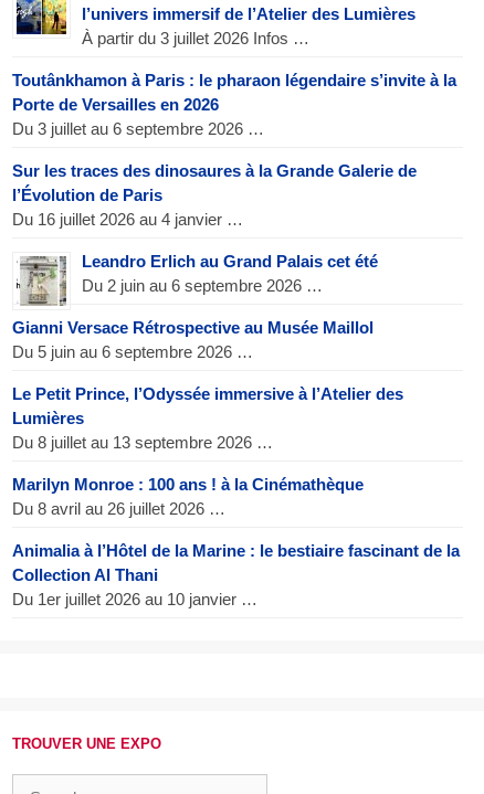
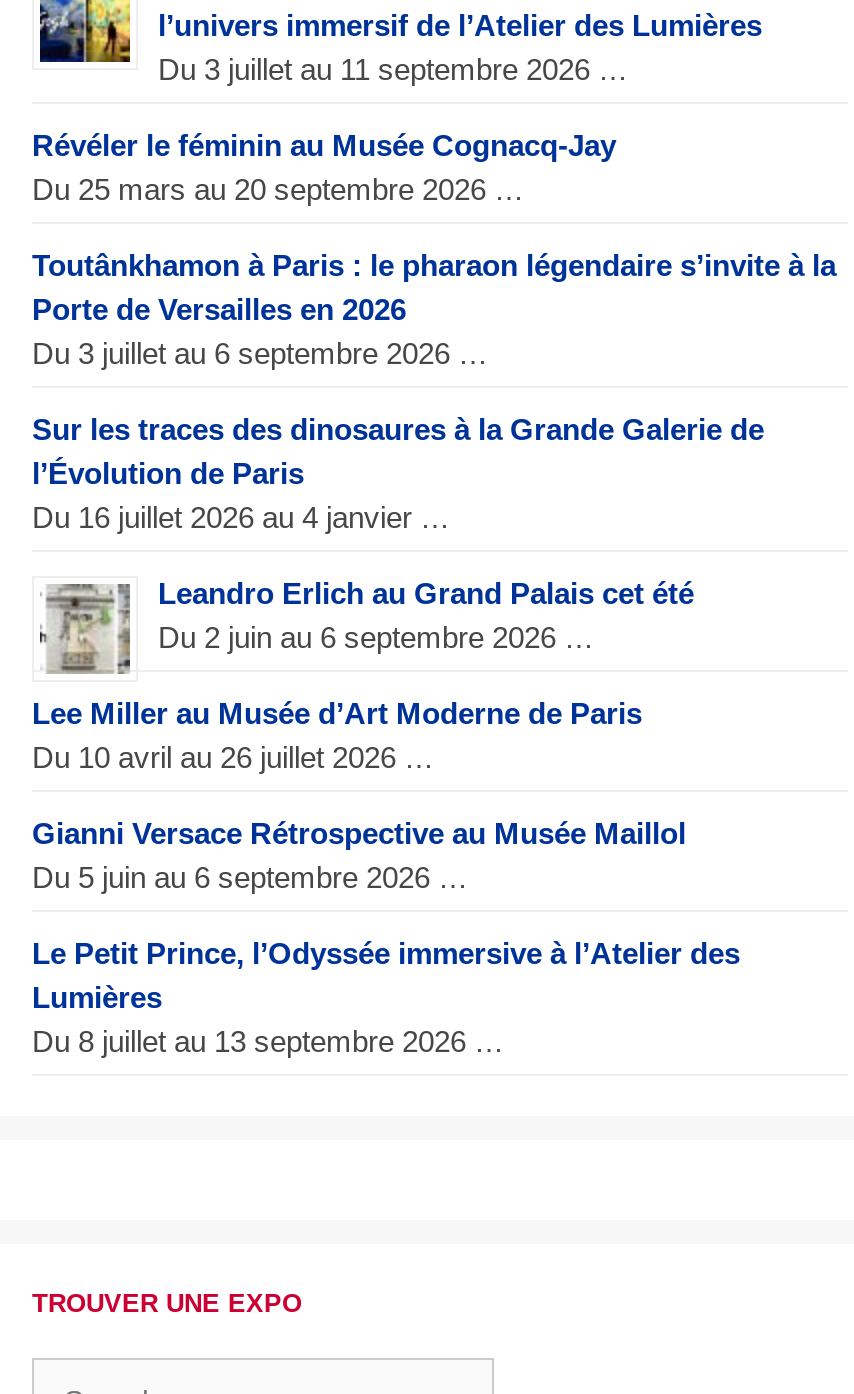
[82,29,309,47] À partir du 3 juillet 2026 Infos … -> [32,52,628,206] Du 3 juillet au 11 septembre 2026 … | Révéler le féminin au Musée Cognacq-Jay | Du 25 mars au 20 septembre 2026 …
moved [12,71,456,307] -> [32,248,836,676]: [image] | Toutânkhamon à Paris : le pharaon légendaire s’invite à la | Porte de Versailles en 2026 | ... | Leandro Erlich au Grand Palais cet été | Du 2 juin au 6 septembre 2026 …
none -> [32,696,642,774] Lee Miller au Musée d’Art Moderne de Paris | Du 10 avril au 26 juillet 2026 …
moved [12,318,403,452] -> [32,816,740,1058]: Gianni Versace Rétrospective au Musée Maillol | Du 5 juin au 6 septembre 2026 … | Le Petit Prince, l’Odyssée immersive à l’Atelier des | Lumières | Du 8 juillet au 13 septembre 2026 …
[12,475,460,608] Marilyn Monroe : 100 ans ! à la Cinémathèque | Du 8 avril au 26 juillet 2026 … | Animalia à l’Hôtel de la Marine : le bestiaire fascinant de la | Collection Al Thani | Du 1er juillet 2026 au 10 janvier … -> none

